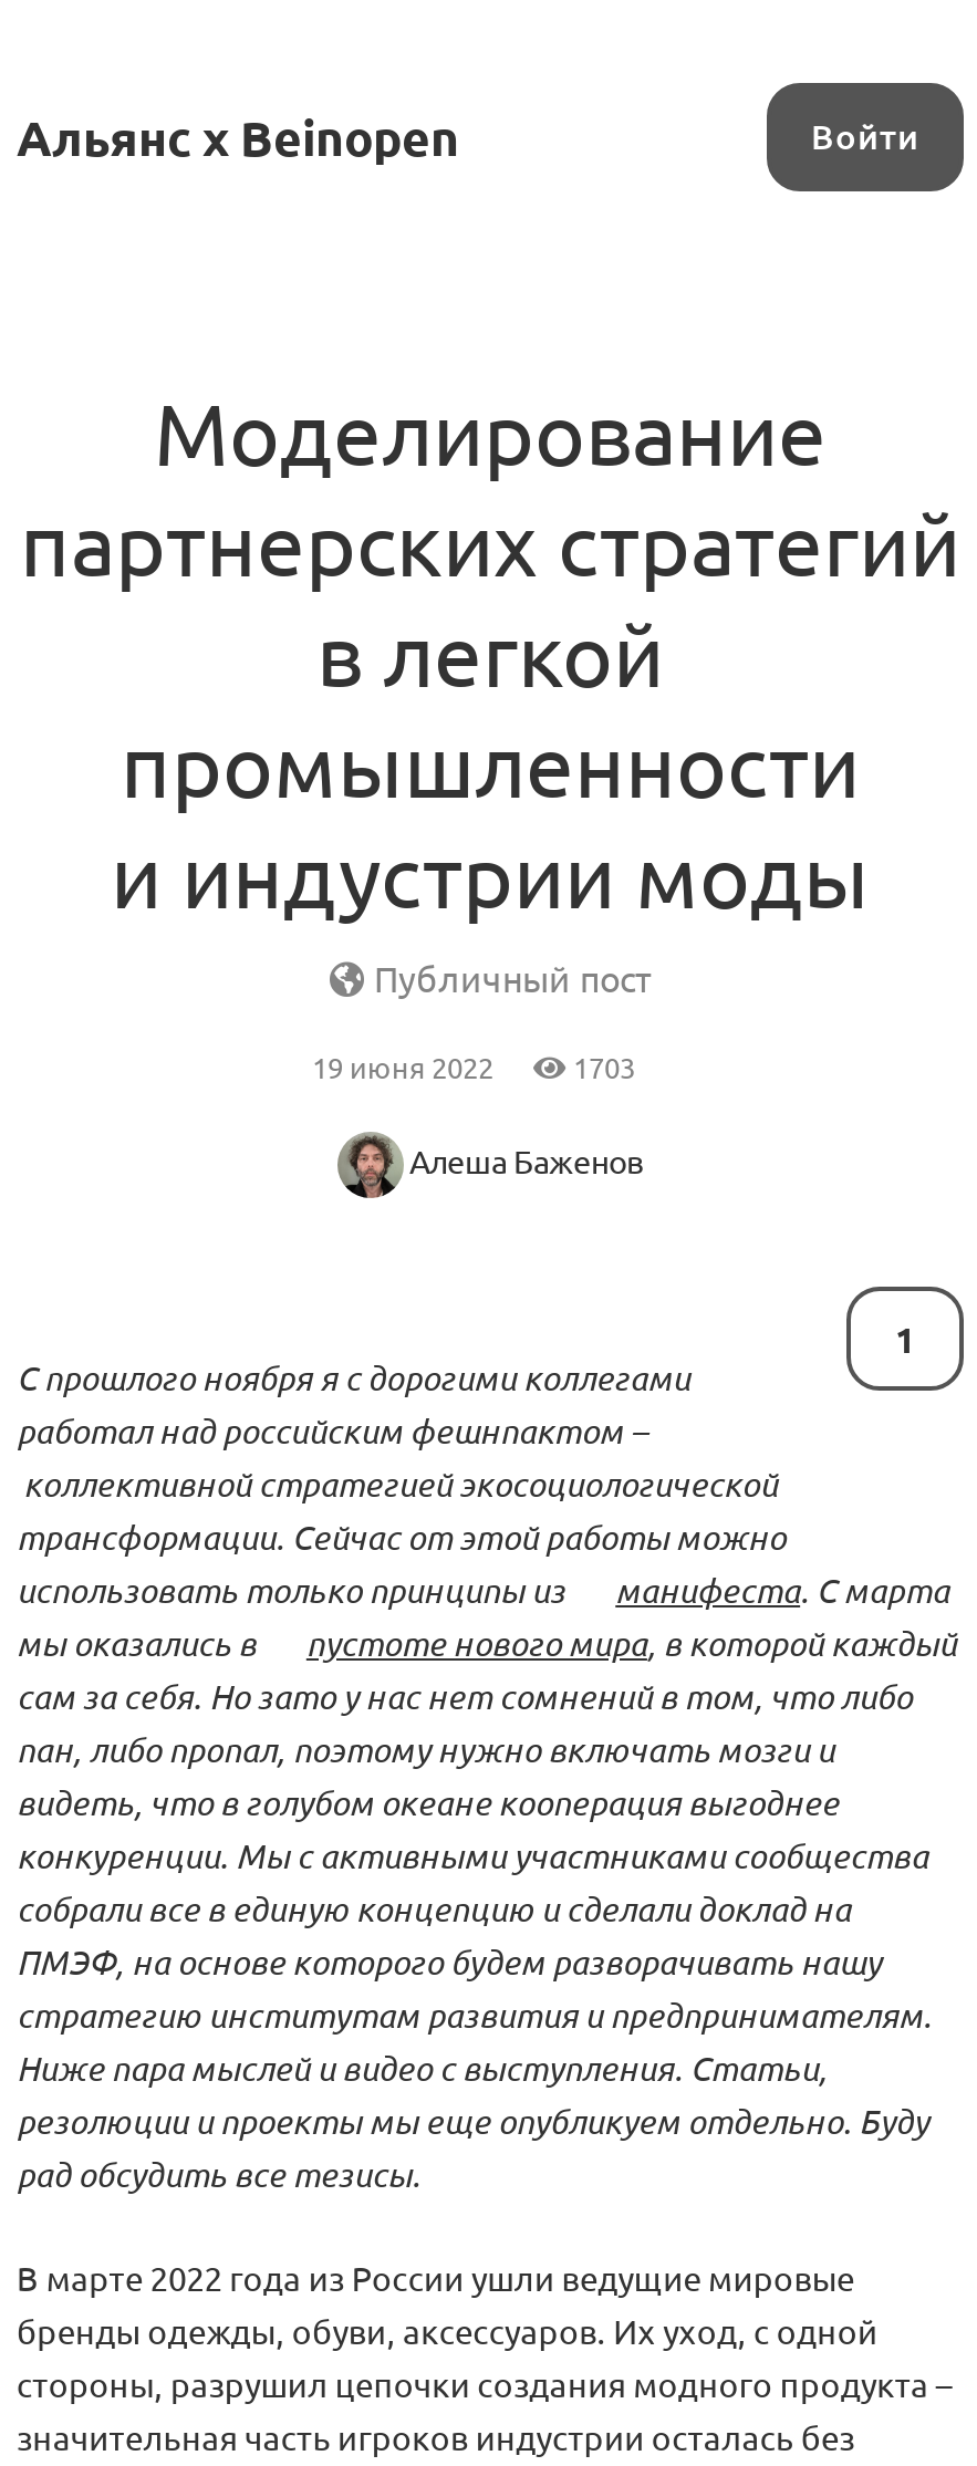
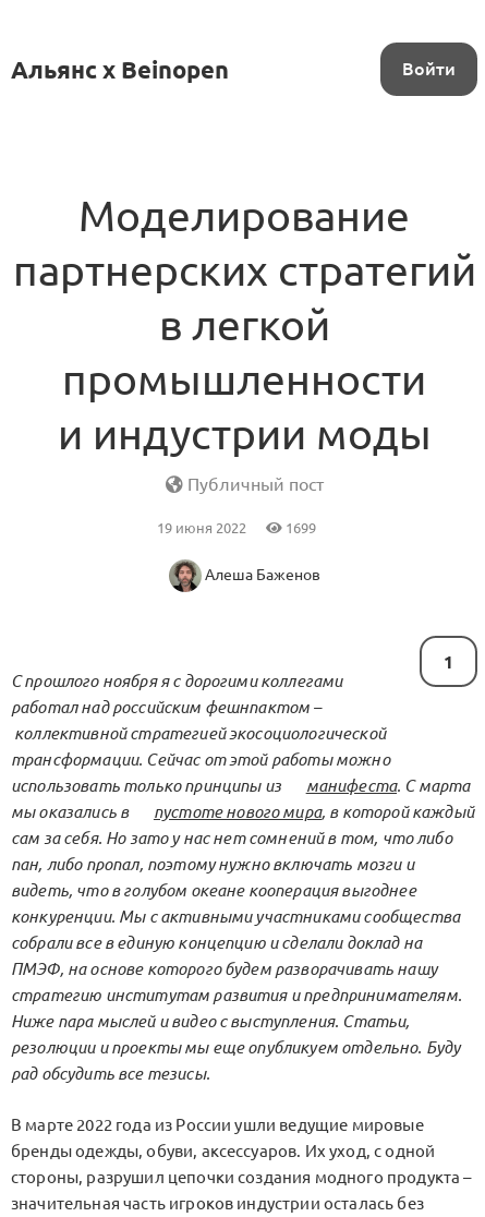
[567,1052,635,1083] 1703 -> [282,520,316,535] 1699

